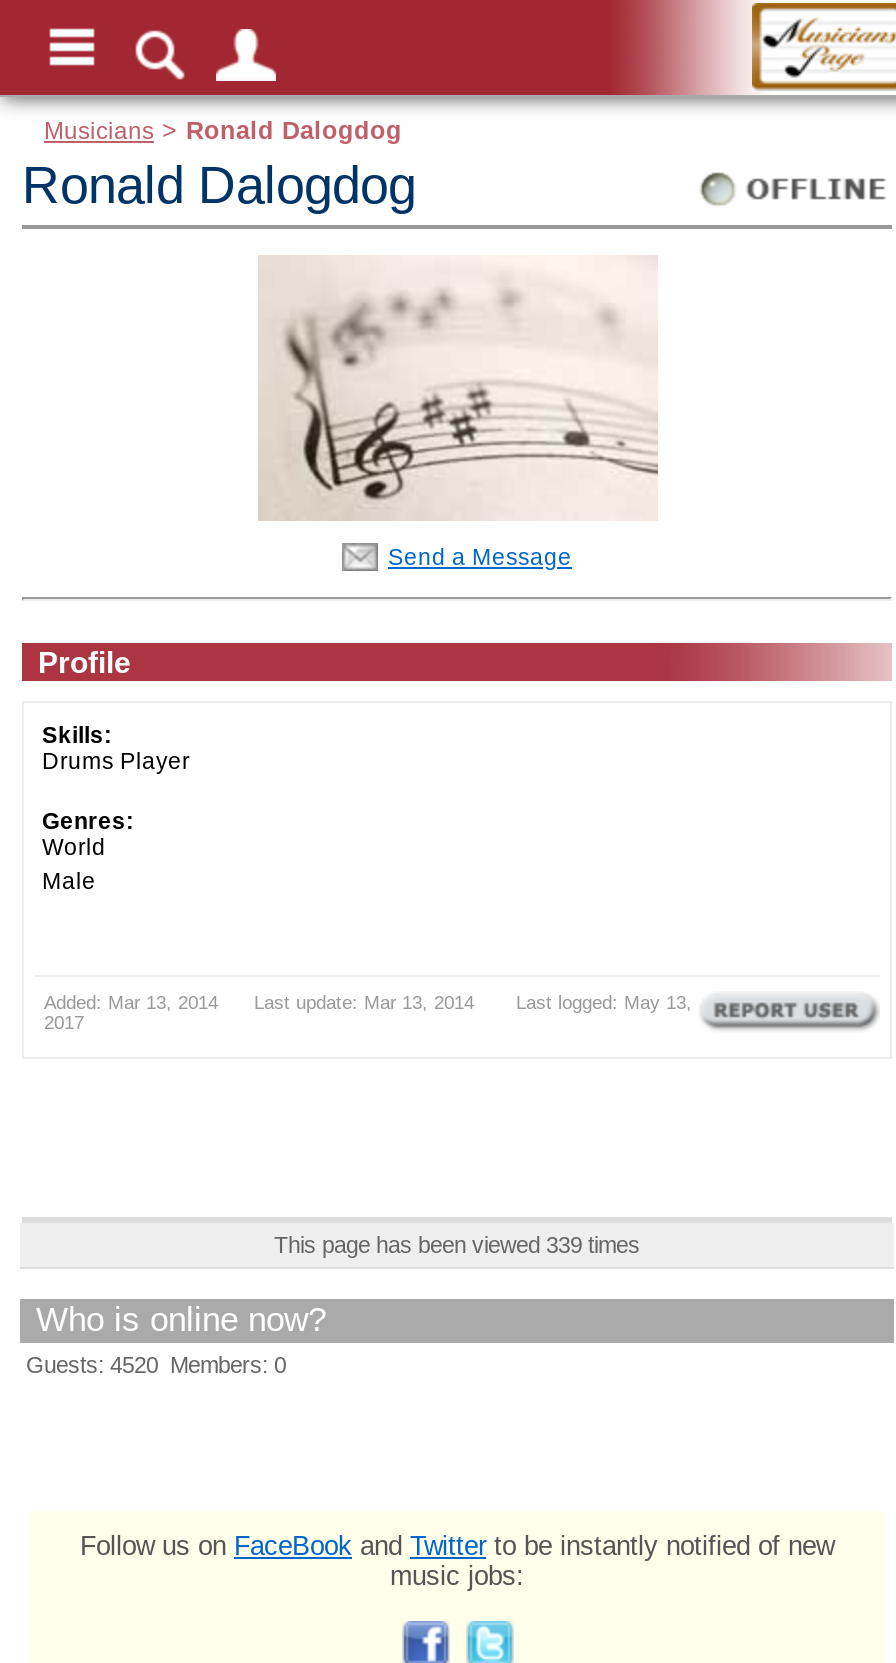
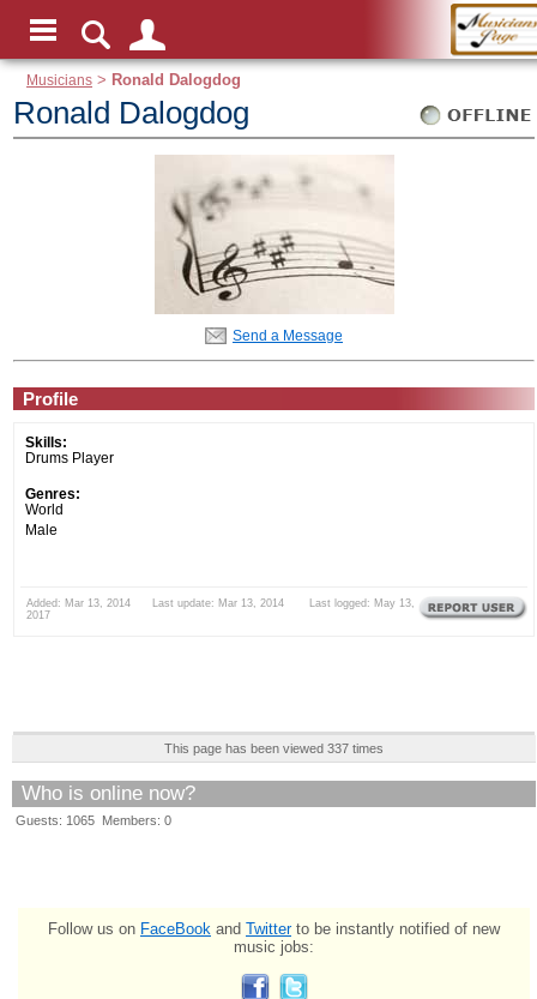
[274,1233,640,1257] This page has been viewed 339 times -> [164,741,384,755] This page has been viewed 337 times
[26,1353,286,1377] Guests: 4520 Members: 0 -> [16,813,171,827] Guests: 1065 Members: 0

